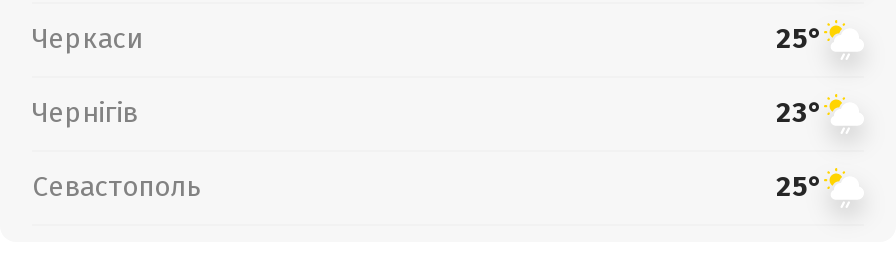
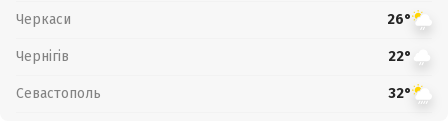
[776,22,824,56] 25° -> [387,11,412,28] 26°
[776,96,824,130] 23° -> [388,48,412,65] 22°
[776,170,824,204] 25° -> [388,85,412,102] 32°

